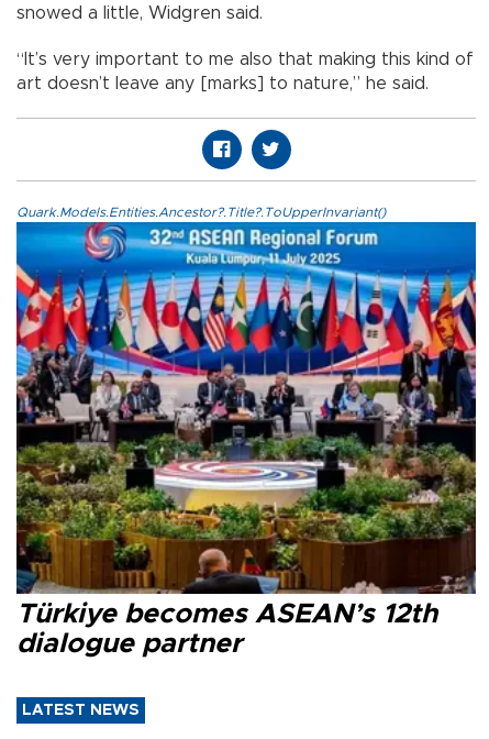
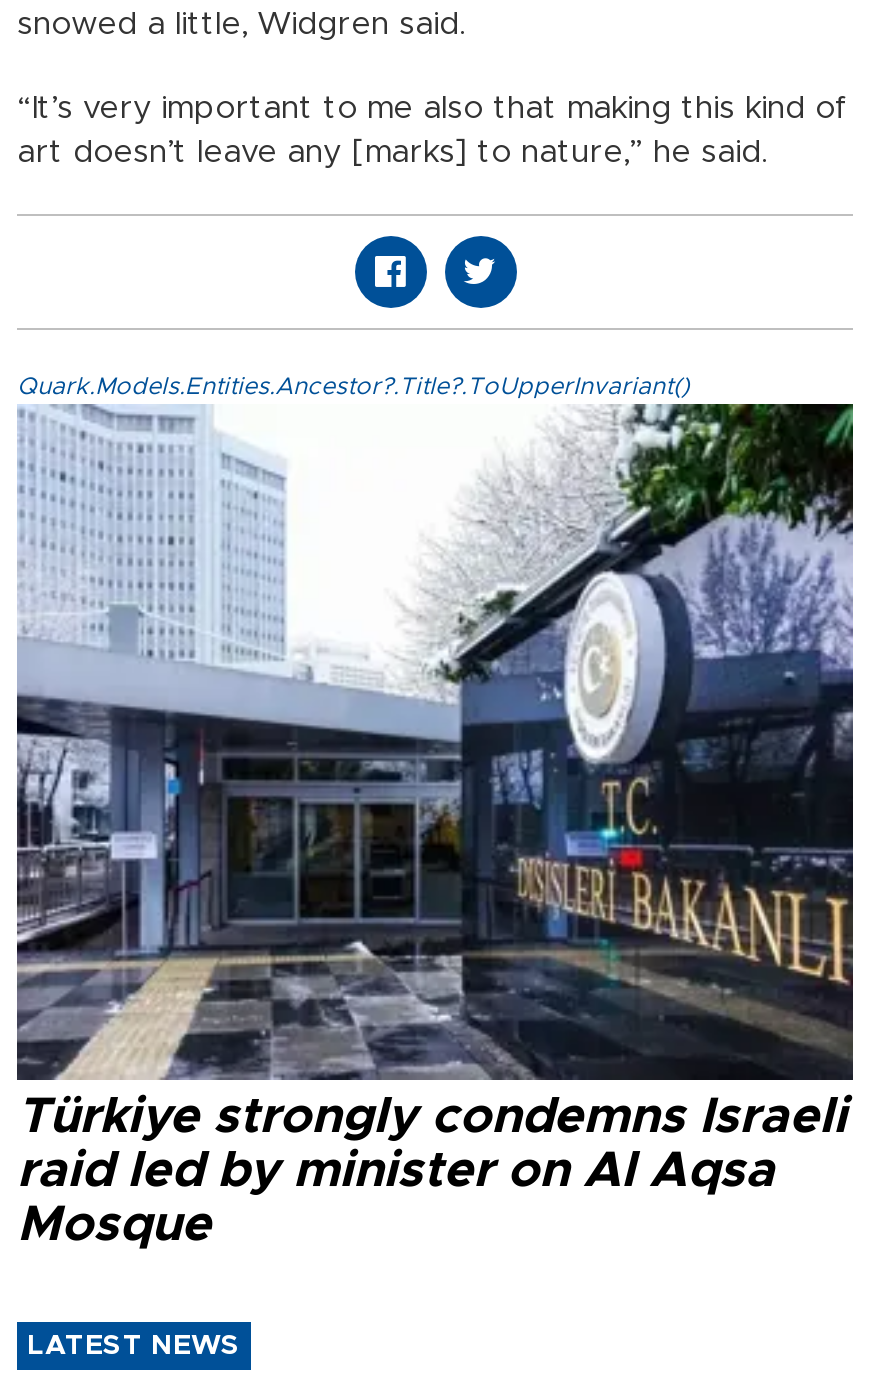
[15,221,477,657] [image] | Türkiye becomes ASEAN’s 12th | dialogue partner -> [15,402,855,1249] [image] | Türkiye strongly condemns Israeli | raid led by minister on Al Aqsa | Mosque

